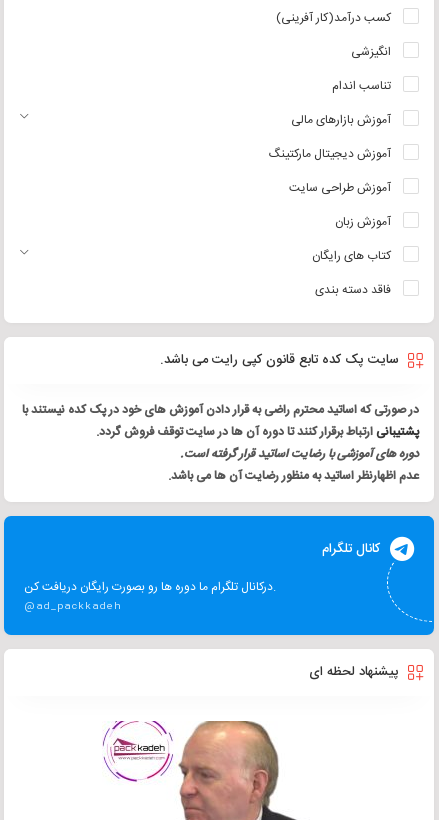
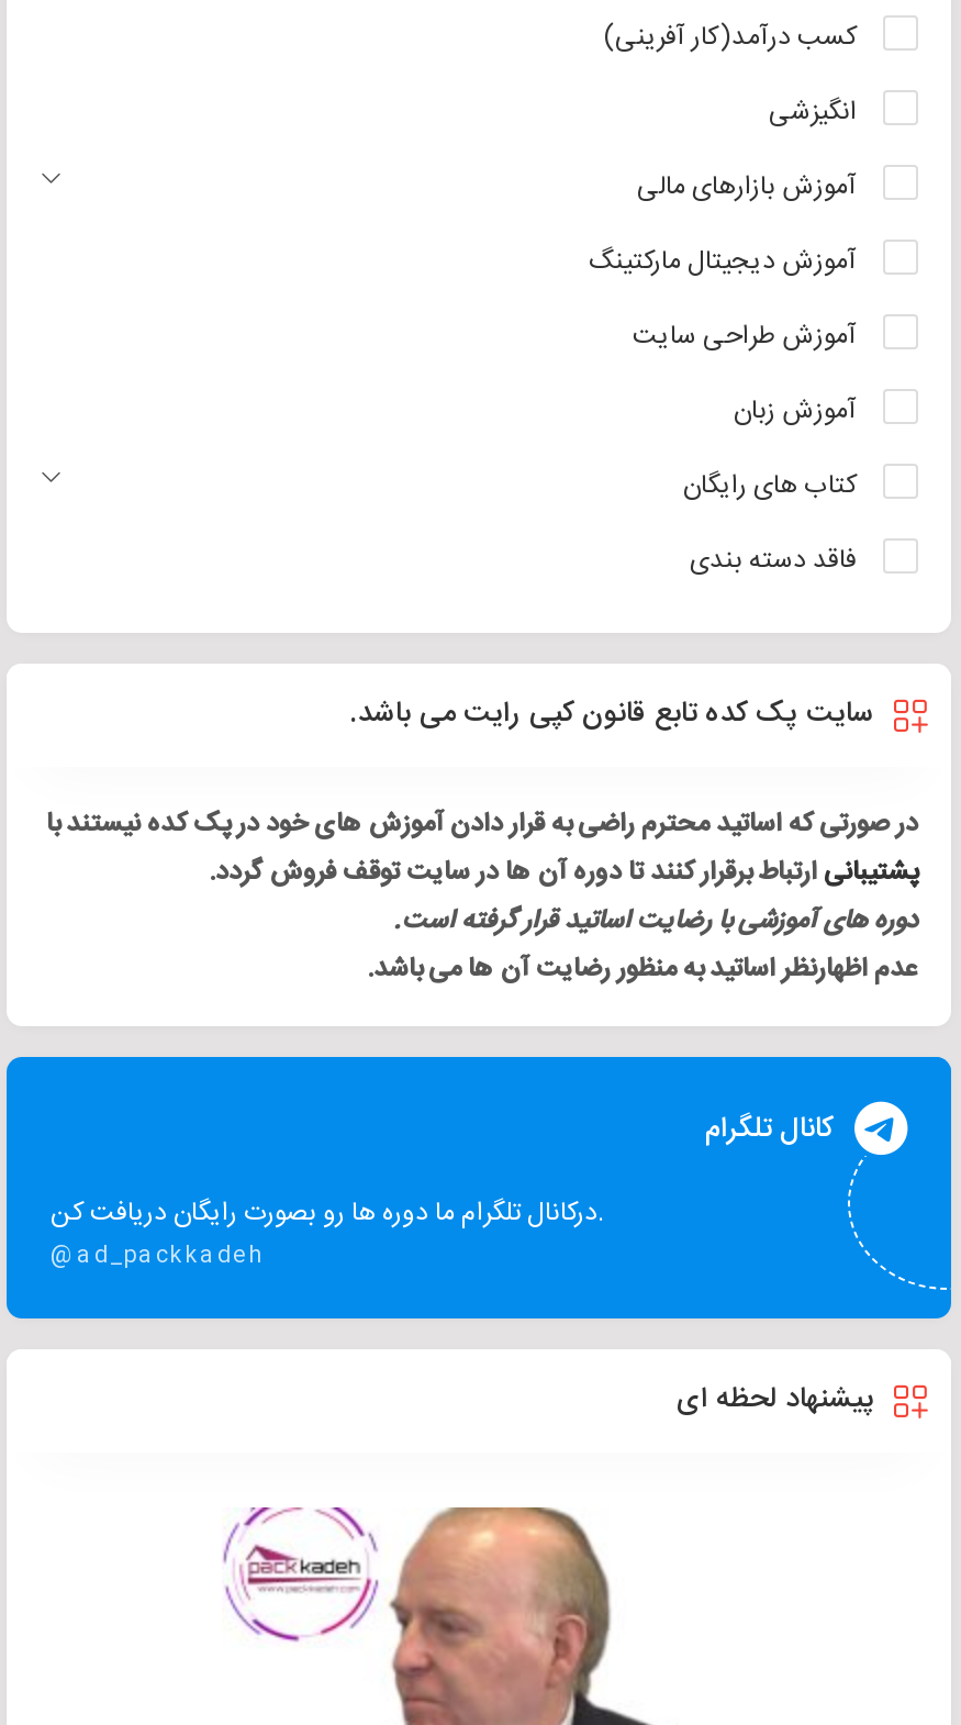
[332,76,391,96] تناسب اندام -> none

